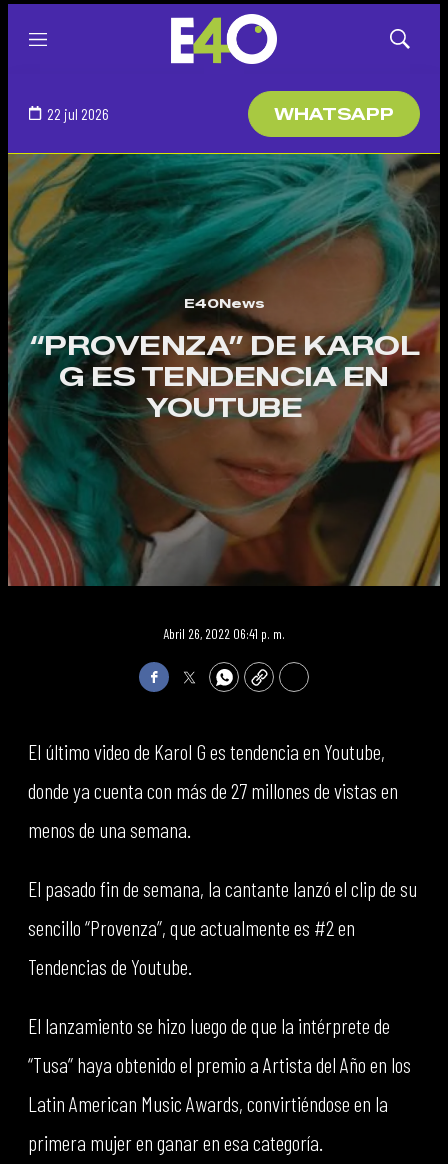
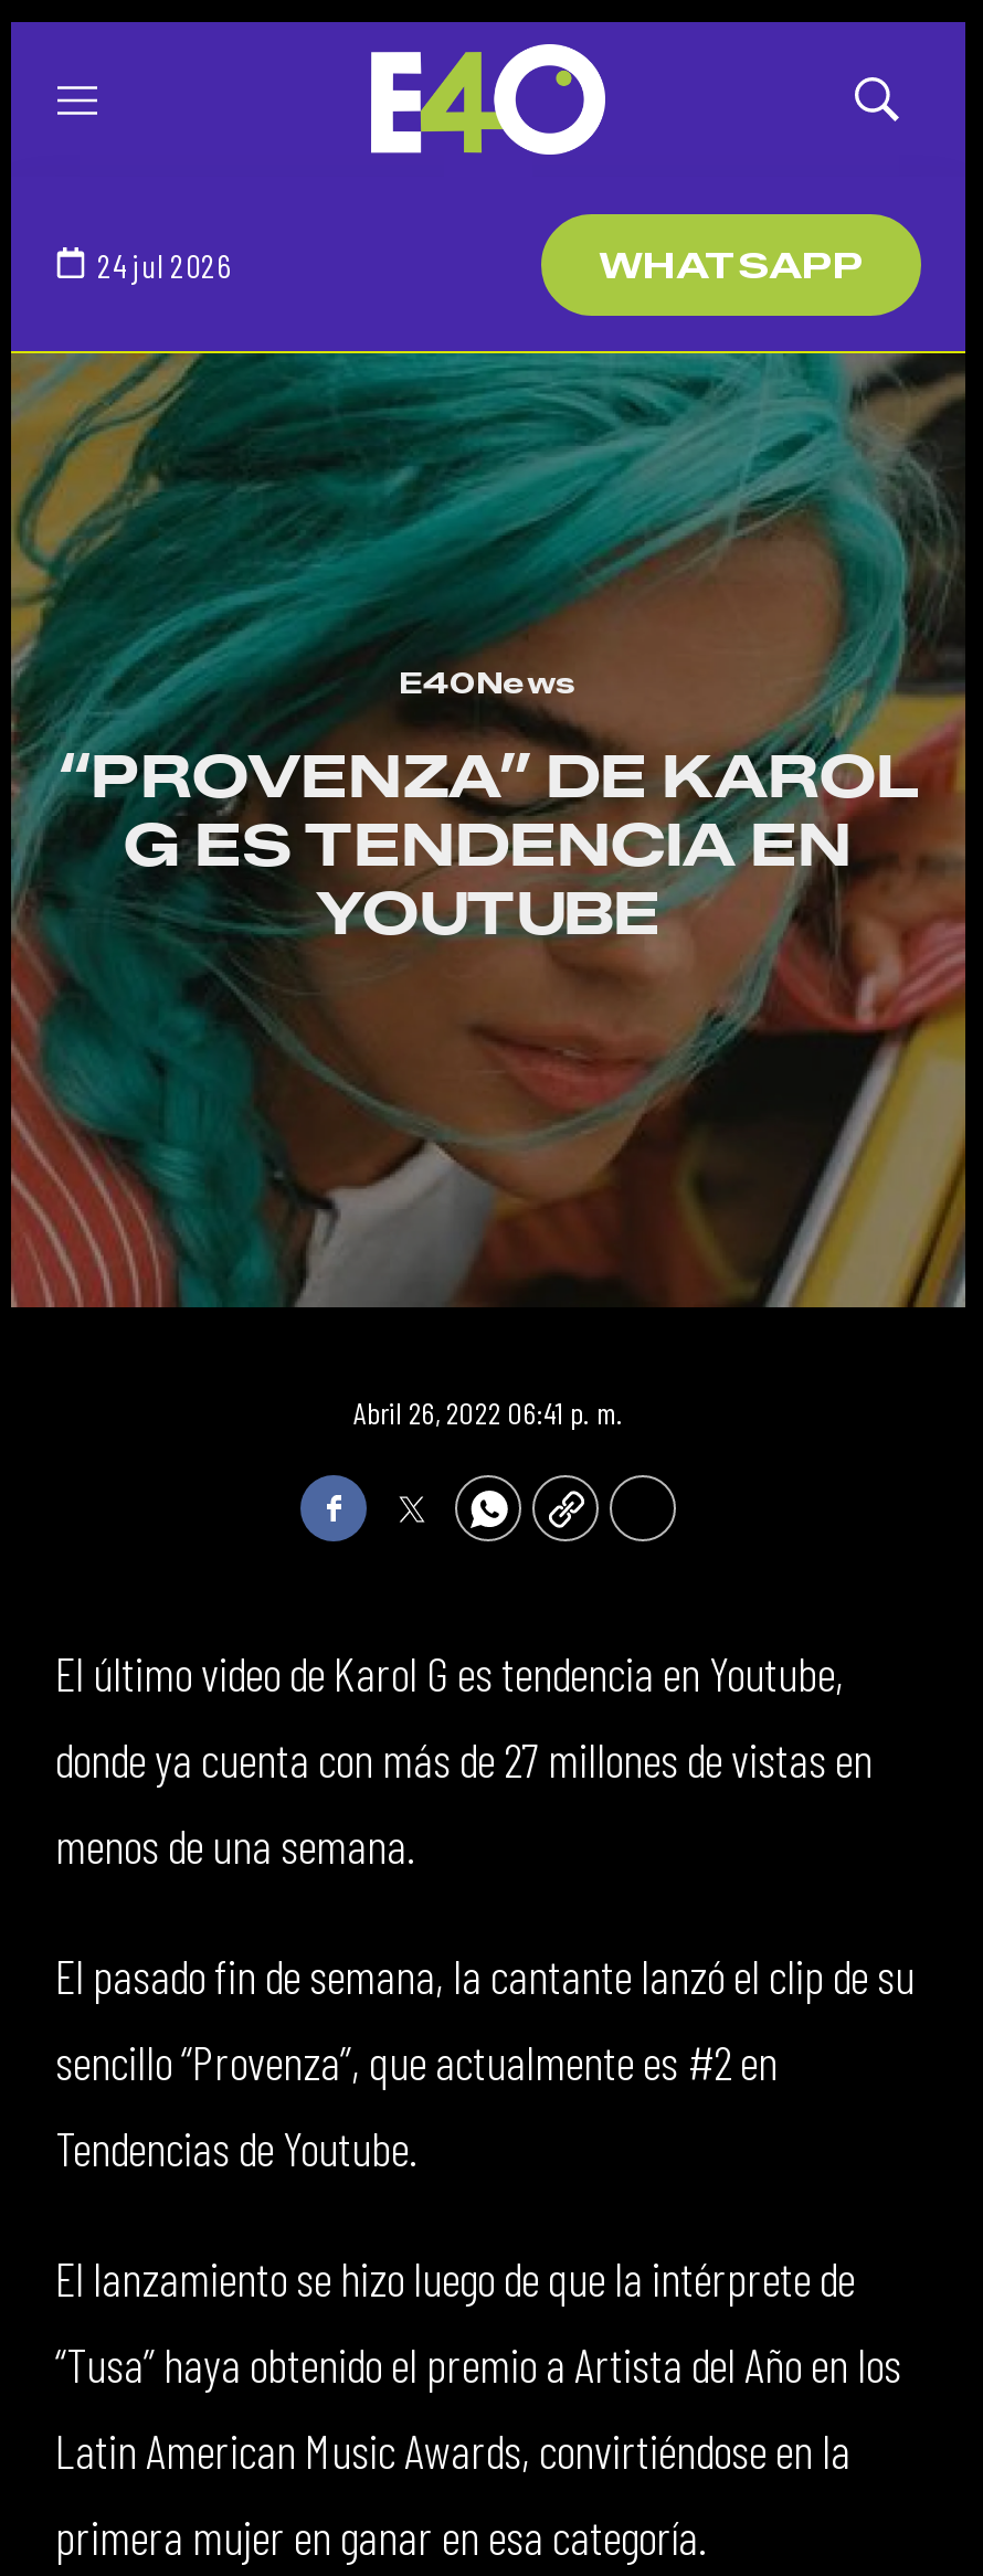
[47,104,109,122] 22 jul 2026 -> [97,244,232,284] 24 jul 2026

